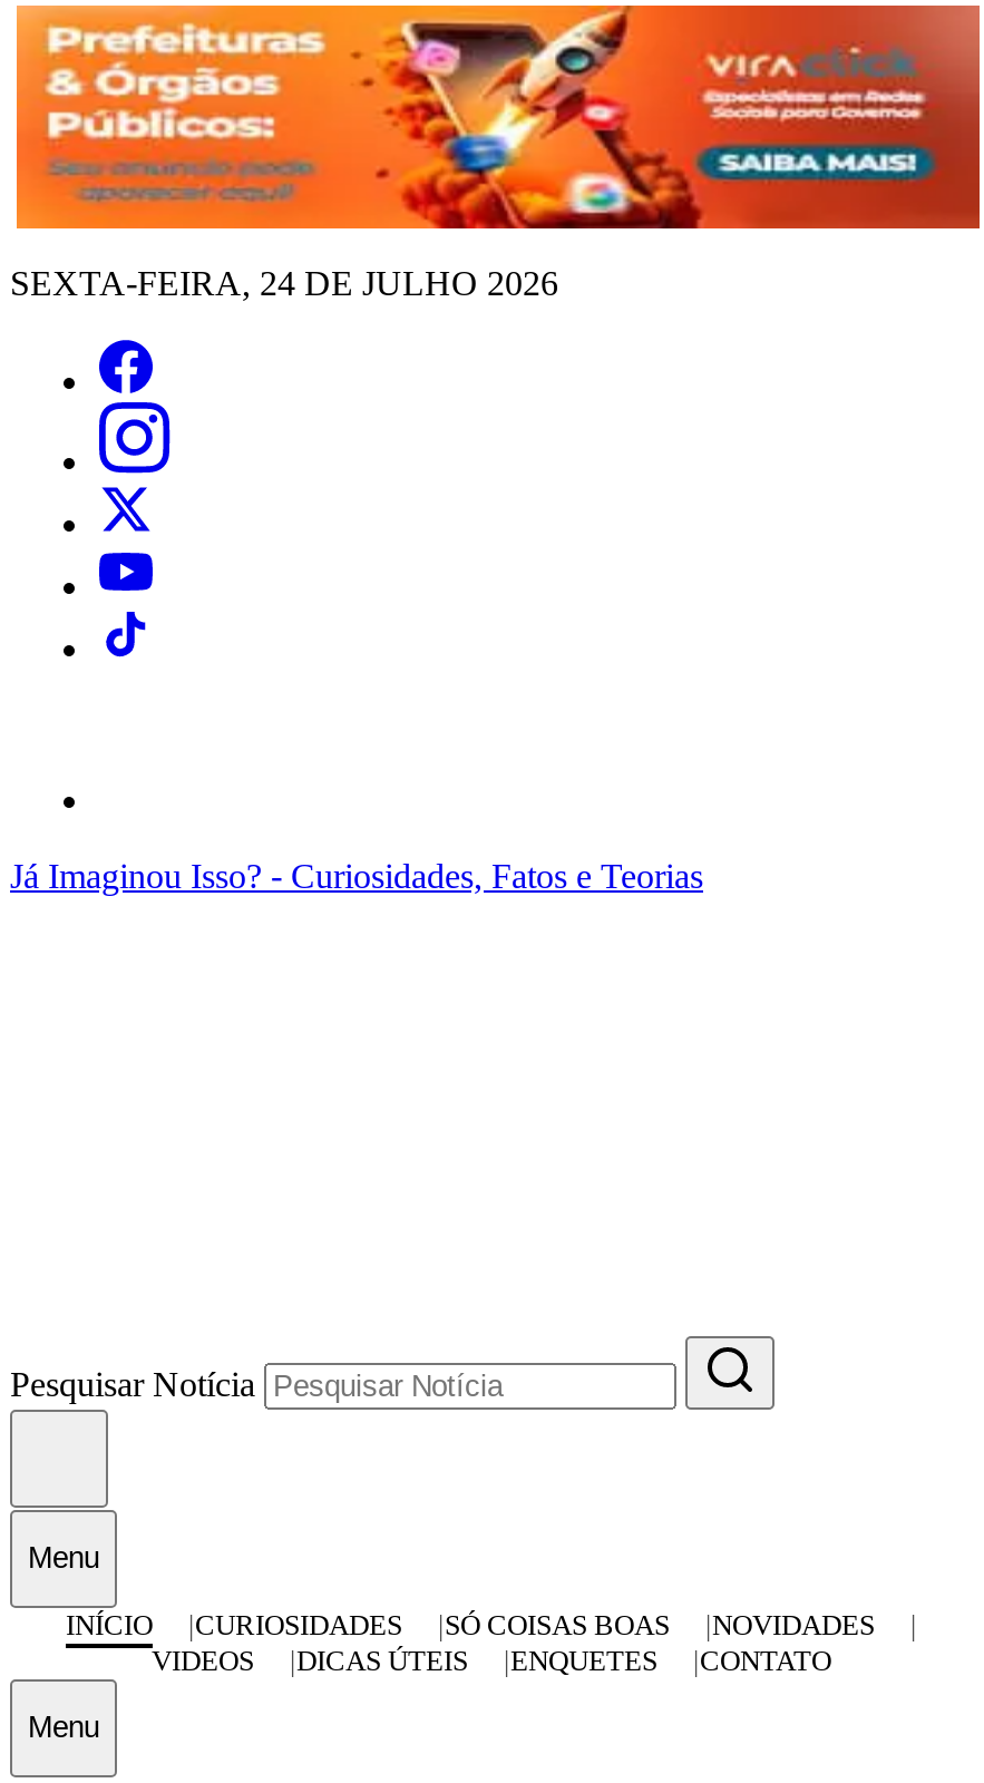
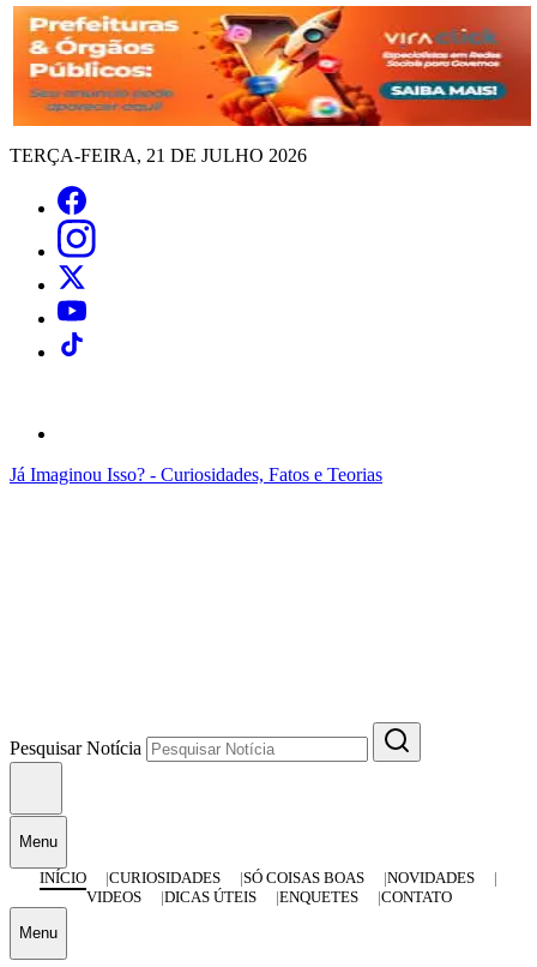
[10,264,558,302] SEXTA-FEIRA, 24 DE JULHO 2026 -> [10,145,307,166] TERÇA-FEIRA, 21 DE JULHO 2026

